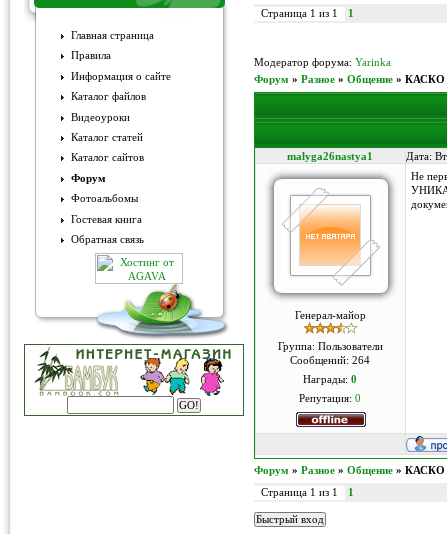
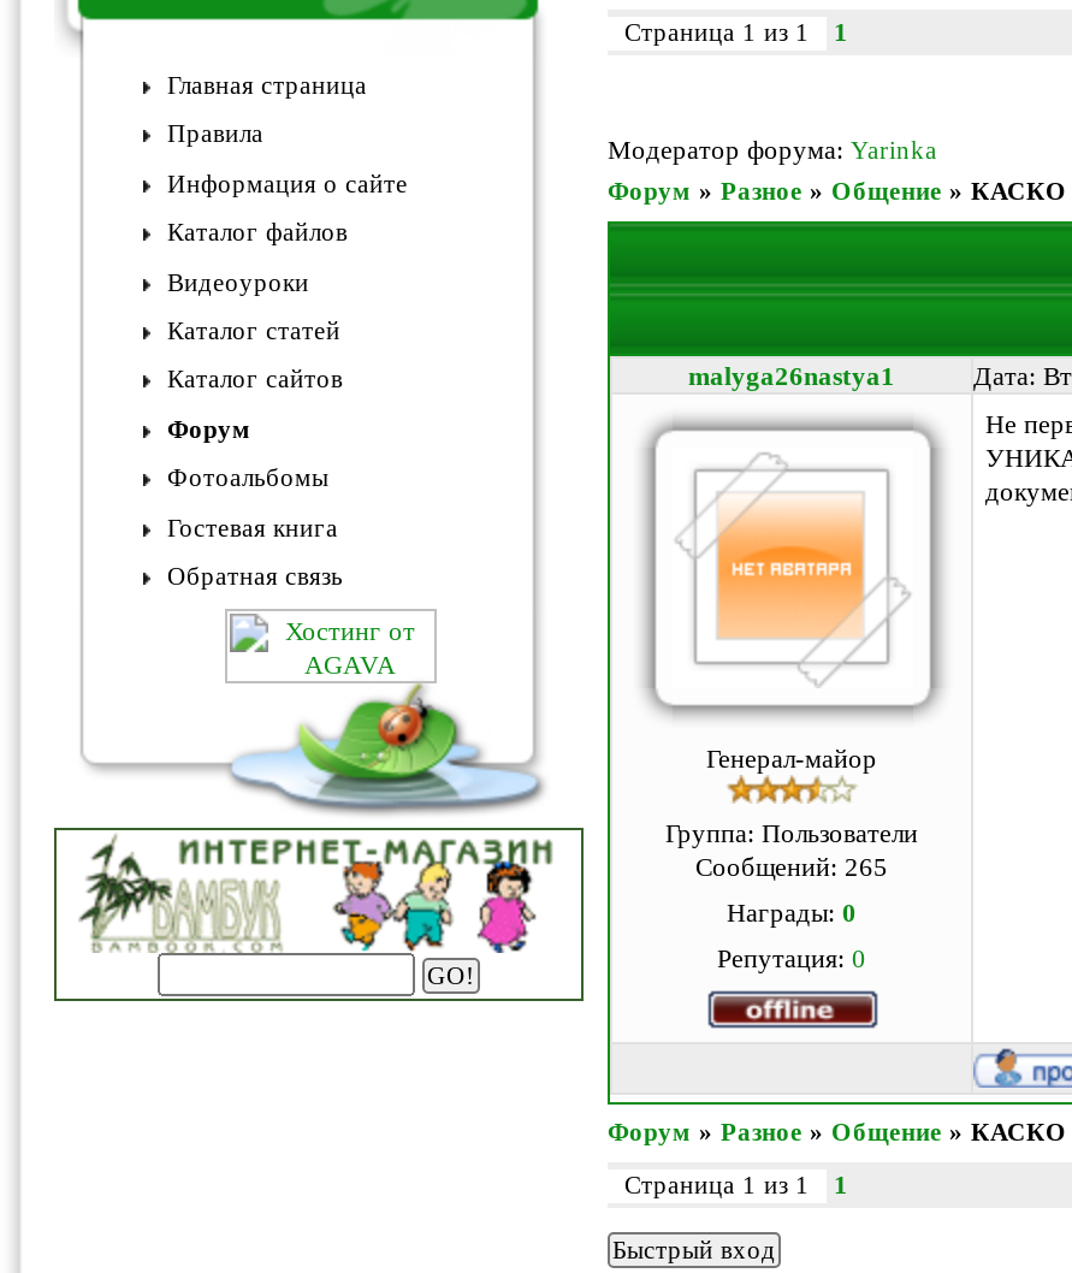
[290,354,370,366] Сообщений: 264 -> [695,852,888,881] Сообщений: 265

